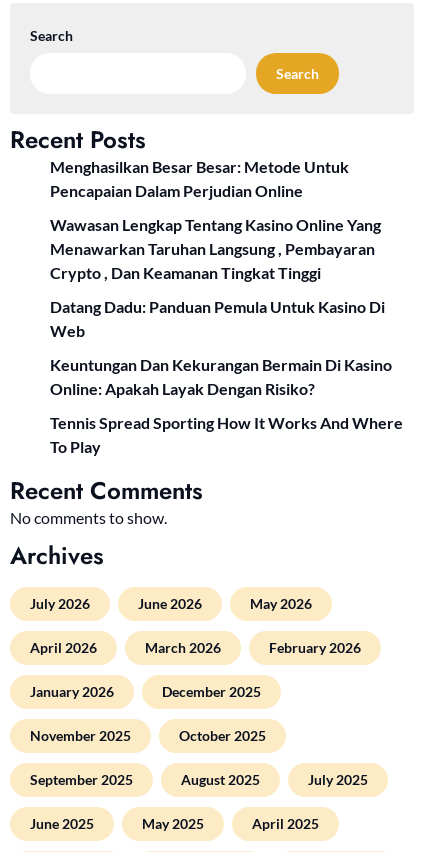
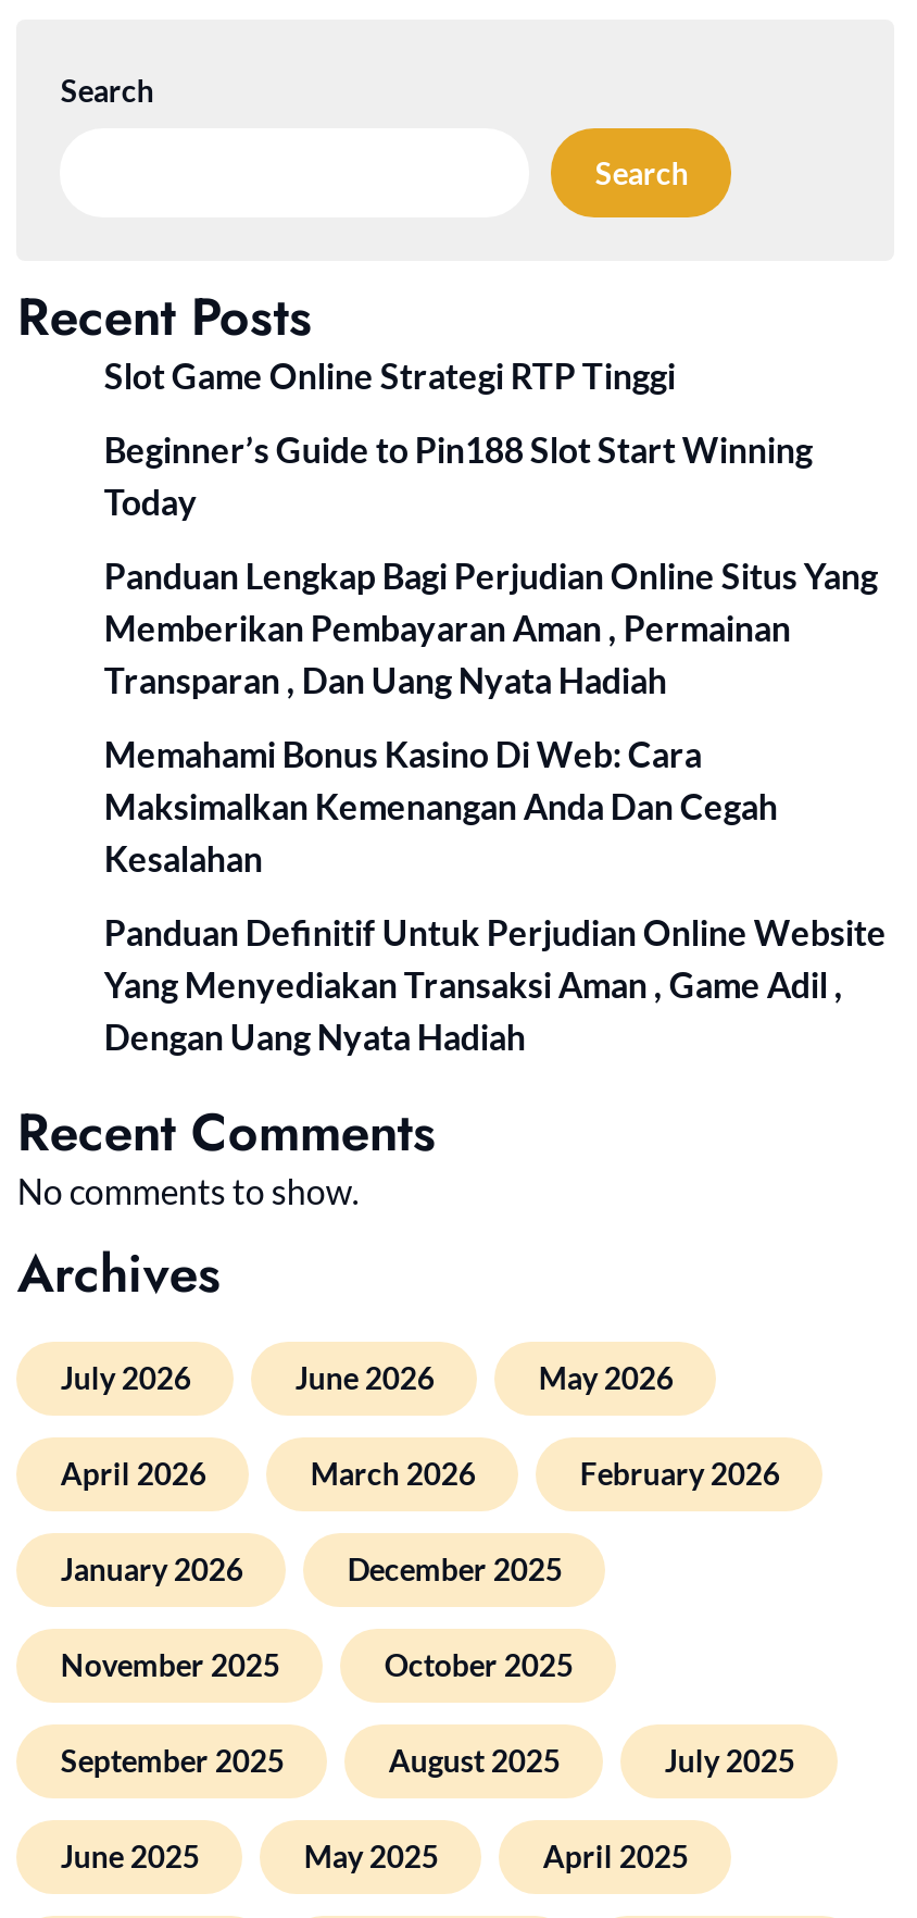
[50,157,349,200] Menghasilkan Besar Besar: Metode Untuk | Pencapaian Dalam Perjudian Online -> [104,354,676,396] Slot Game Online Strategi RTP Tinggi
[50,215,381,282] Wawasan Lengkap Tentang Kasino Online Yang | Menawarkan Taruhan Langsung , Pembayaran | Crypto , Dan Keamanan Tingkat Tinggi -> [104,428,812,522] Beginner’s Guide to Pin188 Slot Start Winning | Today
[50,297,385,340] Datang Dadu: Panduan Pemula Untuk Kasino Di | Web -> [104,555,878,700] Panduan Lengkap Bagi Perjudian Online Situs Yang | Memberikan Pembayaran Aman , Permainan | Transparan , Dan Uang Nyata Hadiah
[50,355,392,398] Keuntungan Dan Kekurangan Bermain Di Kasino | Online: Apakah Layak Dengan Risiko? -> [104,733,778,879] Memahami Bonus Kasino Di Web: Cara | Maksimalkan Kemenangan Anda Dan Cegah | Kesalahan
[50,413,403,456] Tennis Spread Sporting How It Works And Where | To Play -> [104,911,886,1057] Panduan Definitif Untuk Perjudian Online Website | Yang Menyediakan Transaksi Aman , Game Adil , | Dengan Uang Nyata Hadiah

